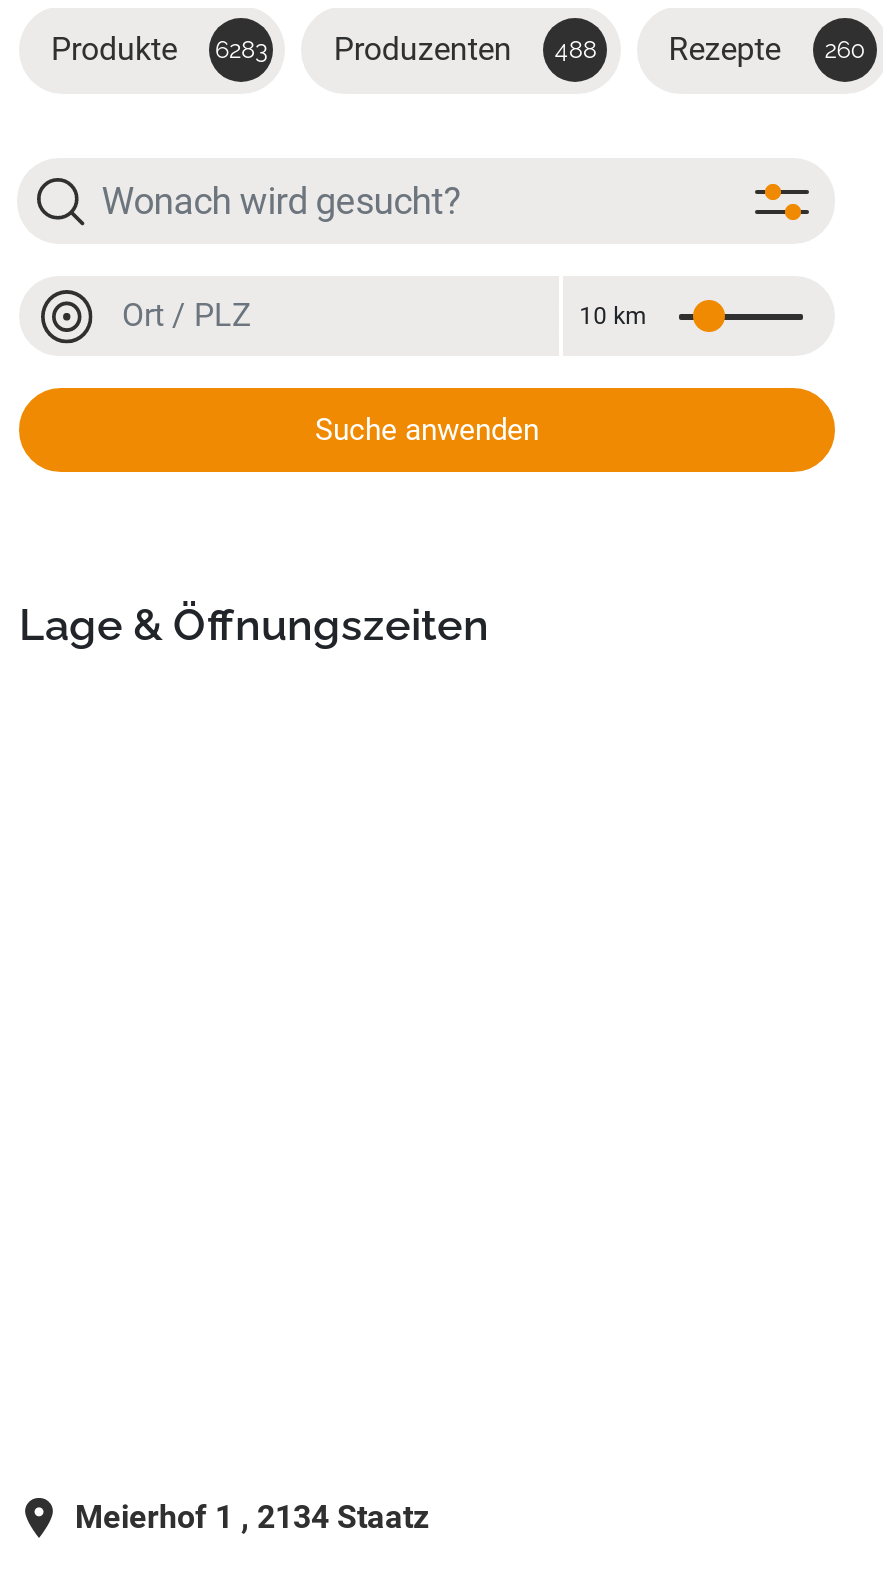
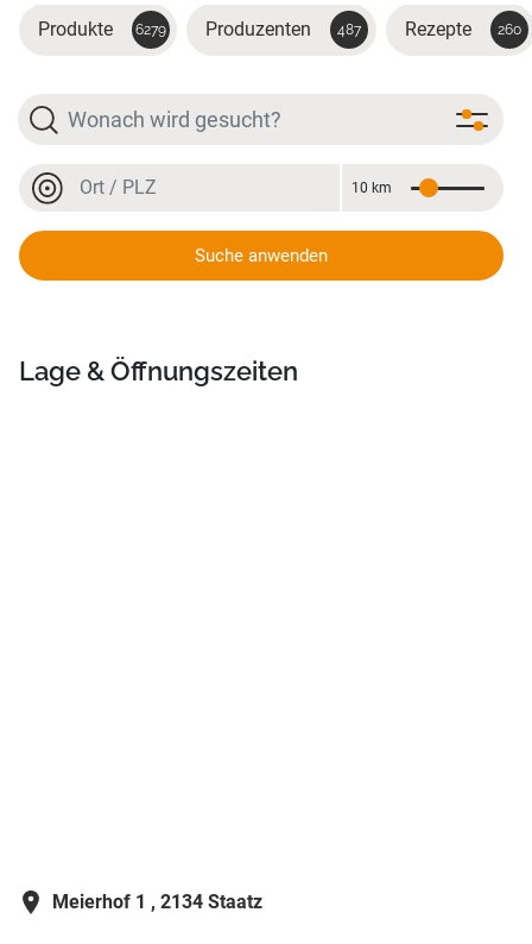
[51,30,267,68] Produkte 6283 -> [38,18,166,40] Produkte 6279
[334,30,597,68] Produzenten 488 -> [206,18,361,40] Produzenten 487

